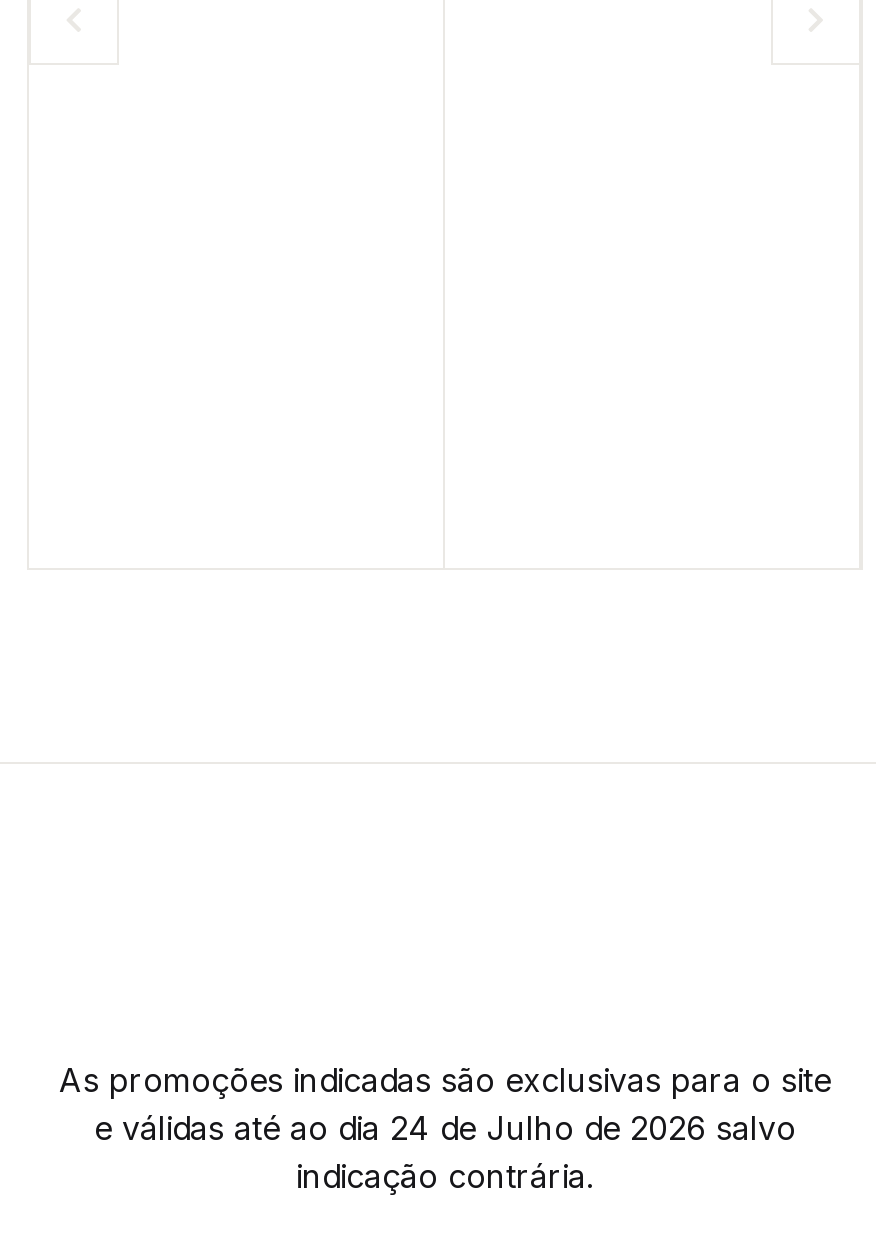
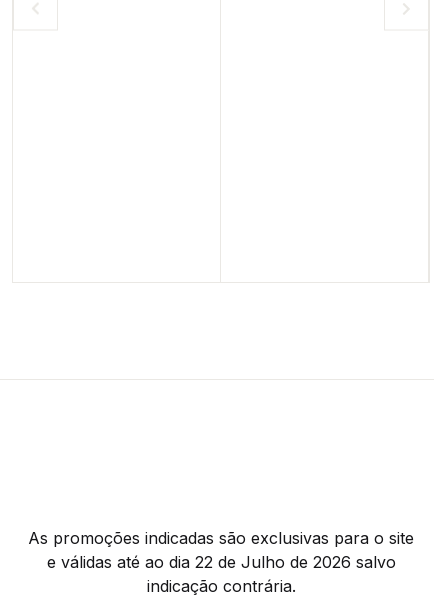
[94,1108,796,1148] e válidas até ao dia 24 de Julho de 2026 salvo -> [46,552,395,572] e válidas até ao dia 22 de Julho de 2026 salvo

